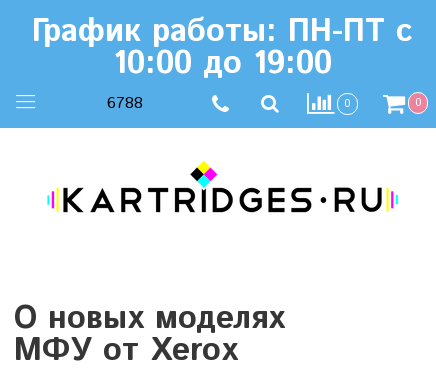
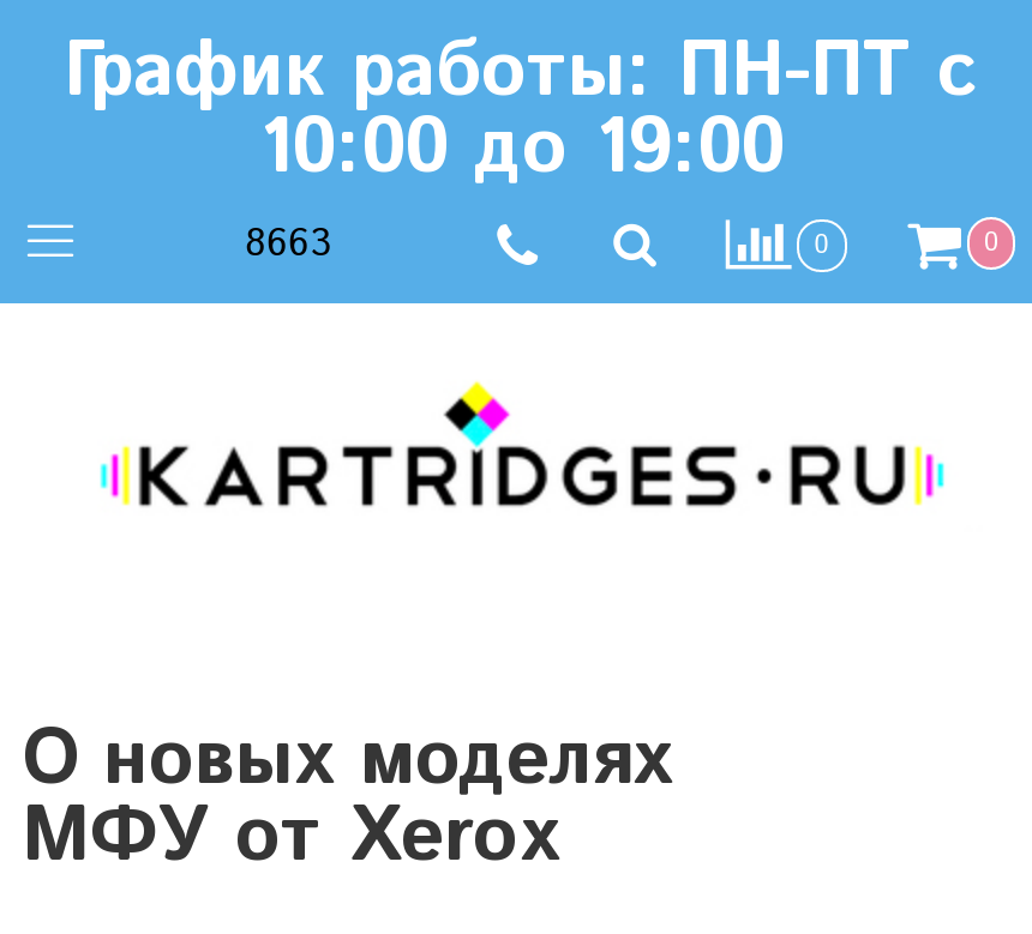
[107,92,143,115] 6788 -> [246,217,332,272] 8663

